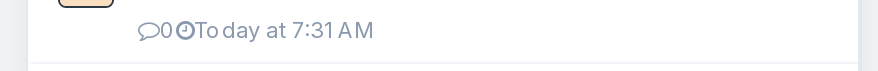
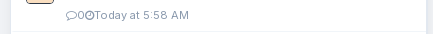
[160,16,374,44] 0 Today at 7:31 AM -> [77,8,189,22] 0 Today at 5:58 AM

